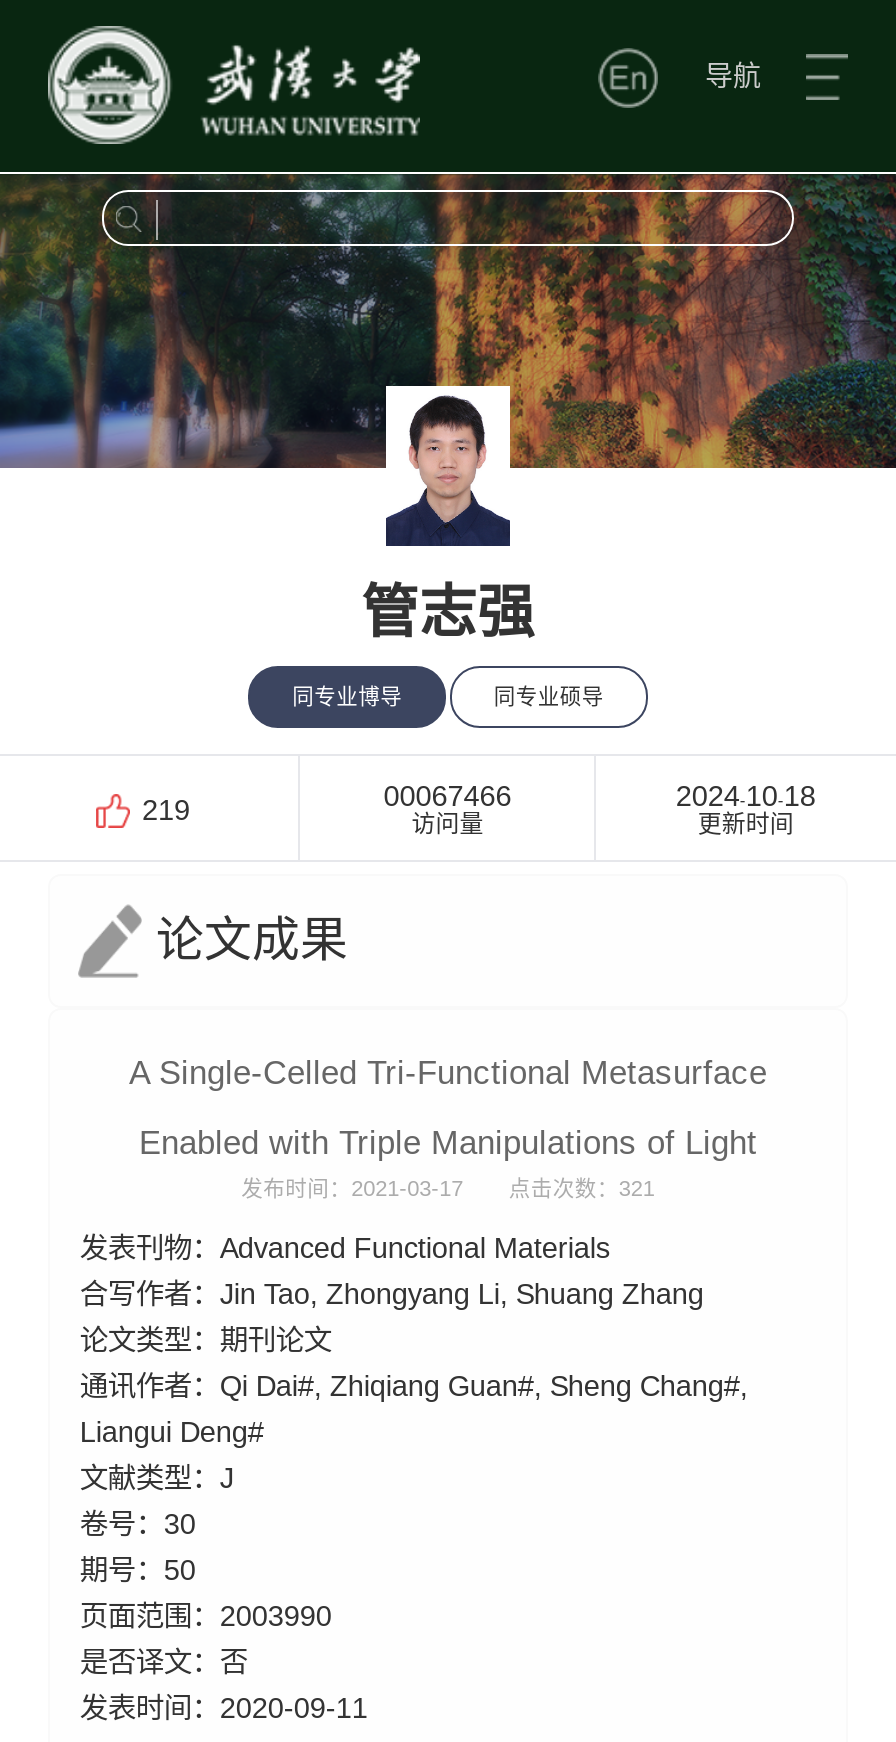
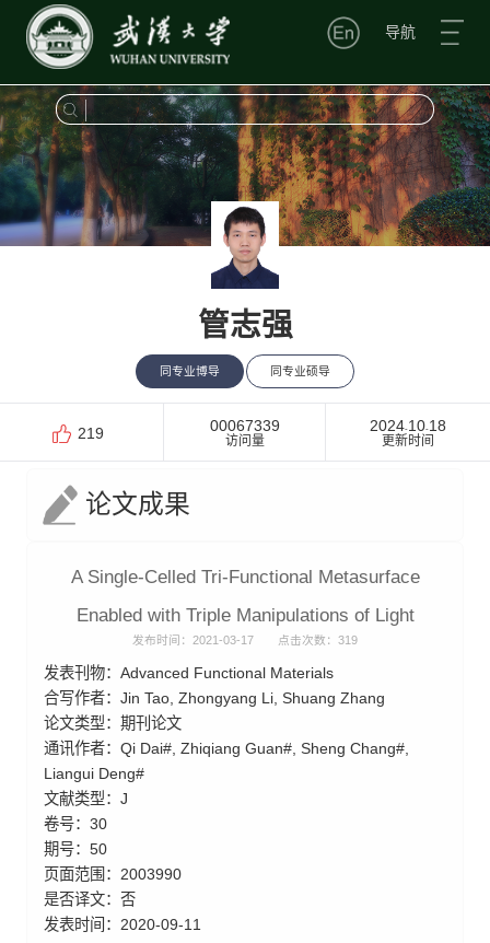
[384,780,512,812] 00067466 -> [210,417,280,435] 00067339
[241,1177,655,1201] 发布时间：2021-03-17 点击次数：321 -> [132,634,358,647] 发布时间：2021-03-17 点击次数：319

